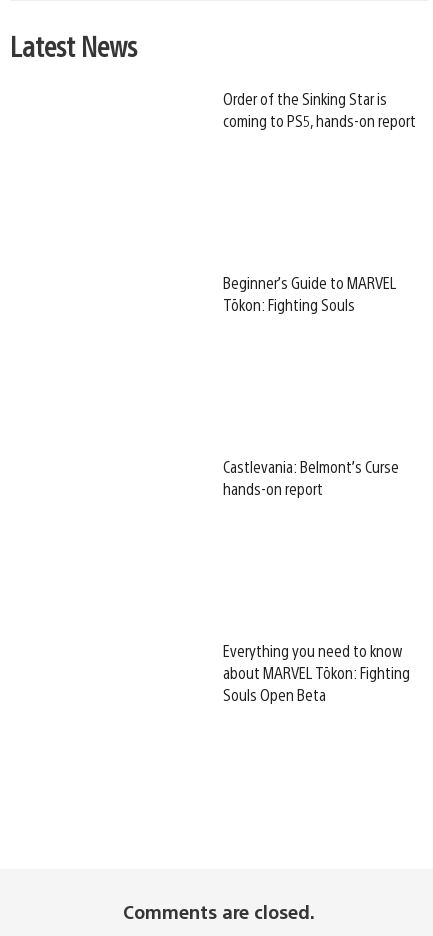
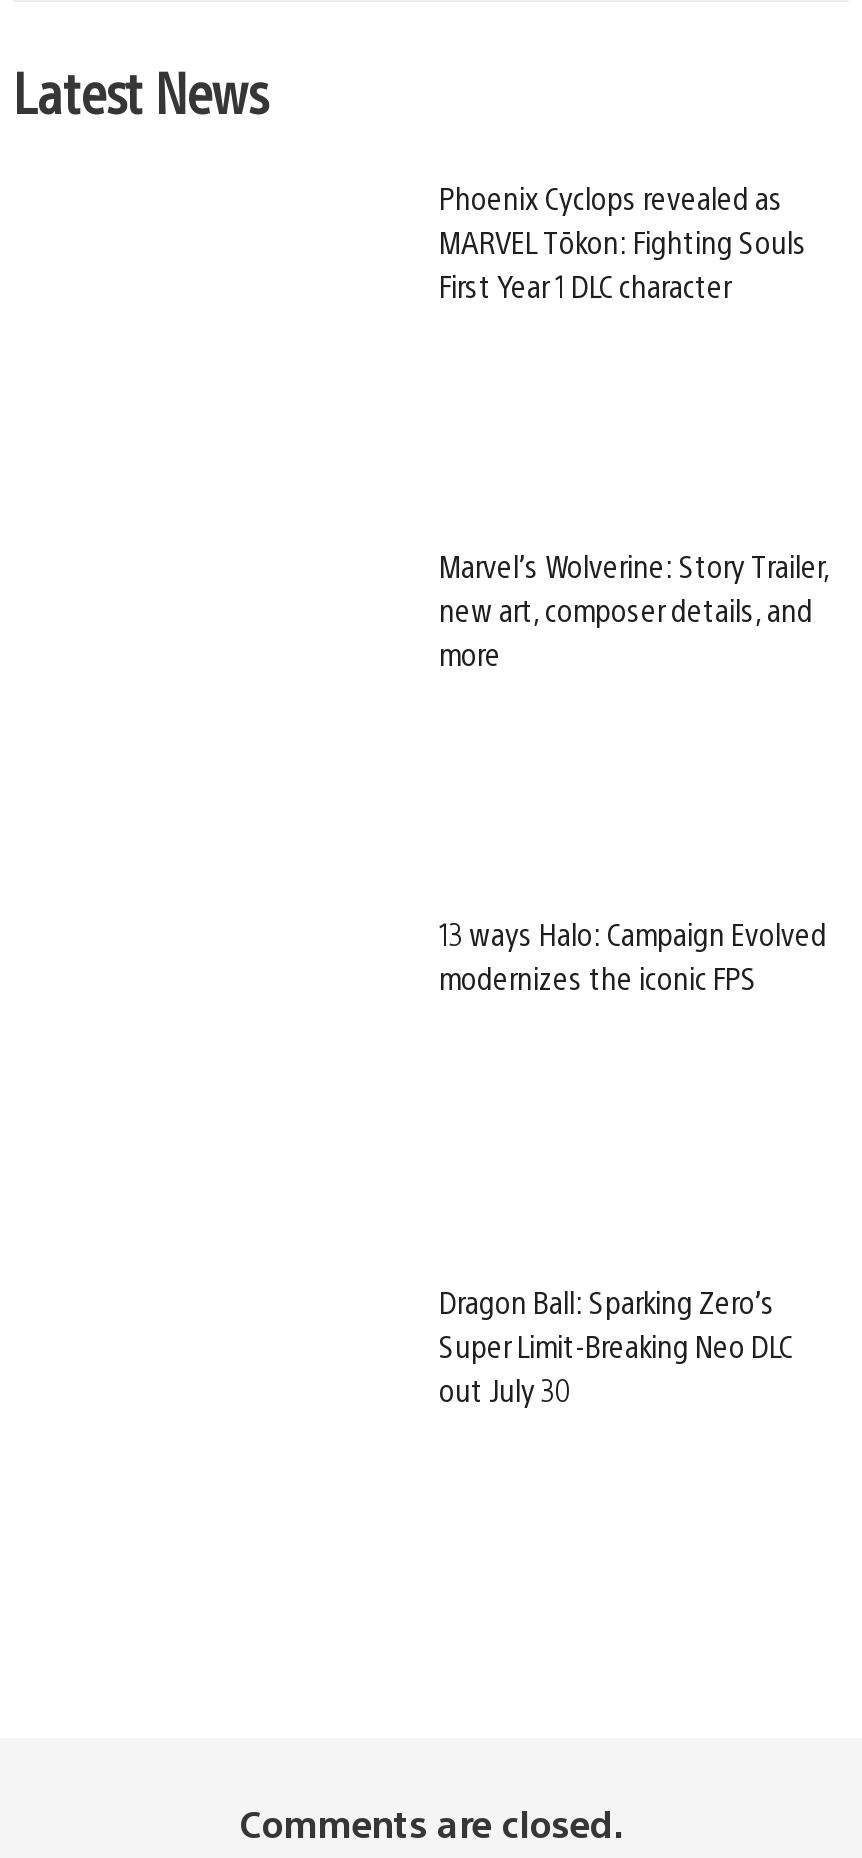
[223,88,416,131] Order of the Sinking Star is | coming to PS5, hands-on report -> [439,176,807,306] Phoenix Cyclops revealed as | MARVEL Tōkon: Fighting Souls | First Year 1 DLC character
[223,272,396,315] Beginner’s Guide to MARVEL | Tōkon: Fighting Souls -> [439,544,829,674] Marvel’s Wolverine: Story Trailer, | new art, composer details, and | more
[223,456,399,499] Castlevania: Belmont’s Curse | hands-on report -> [439,912,827,998] 13 ways Halo: Campaign Evolved | modernizes the iconic FPS
[223,640,410,705] Everything you need to know | about MARVEL Tōkon: Fighting | Souls Open Beta -> [439,1280,793,1410] Dragon Ball: Sparking Zero’s | Super Limit-Breaking Neo DLC | out July 30

